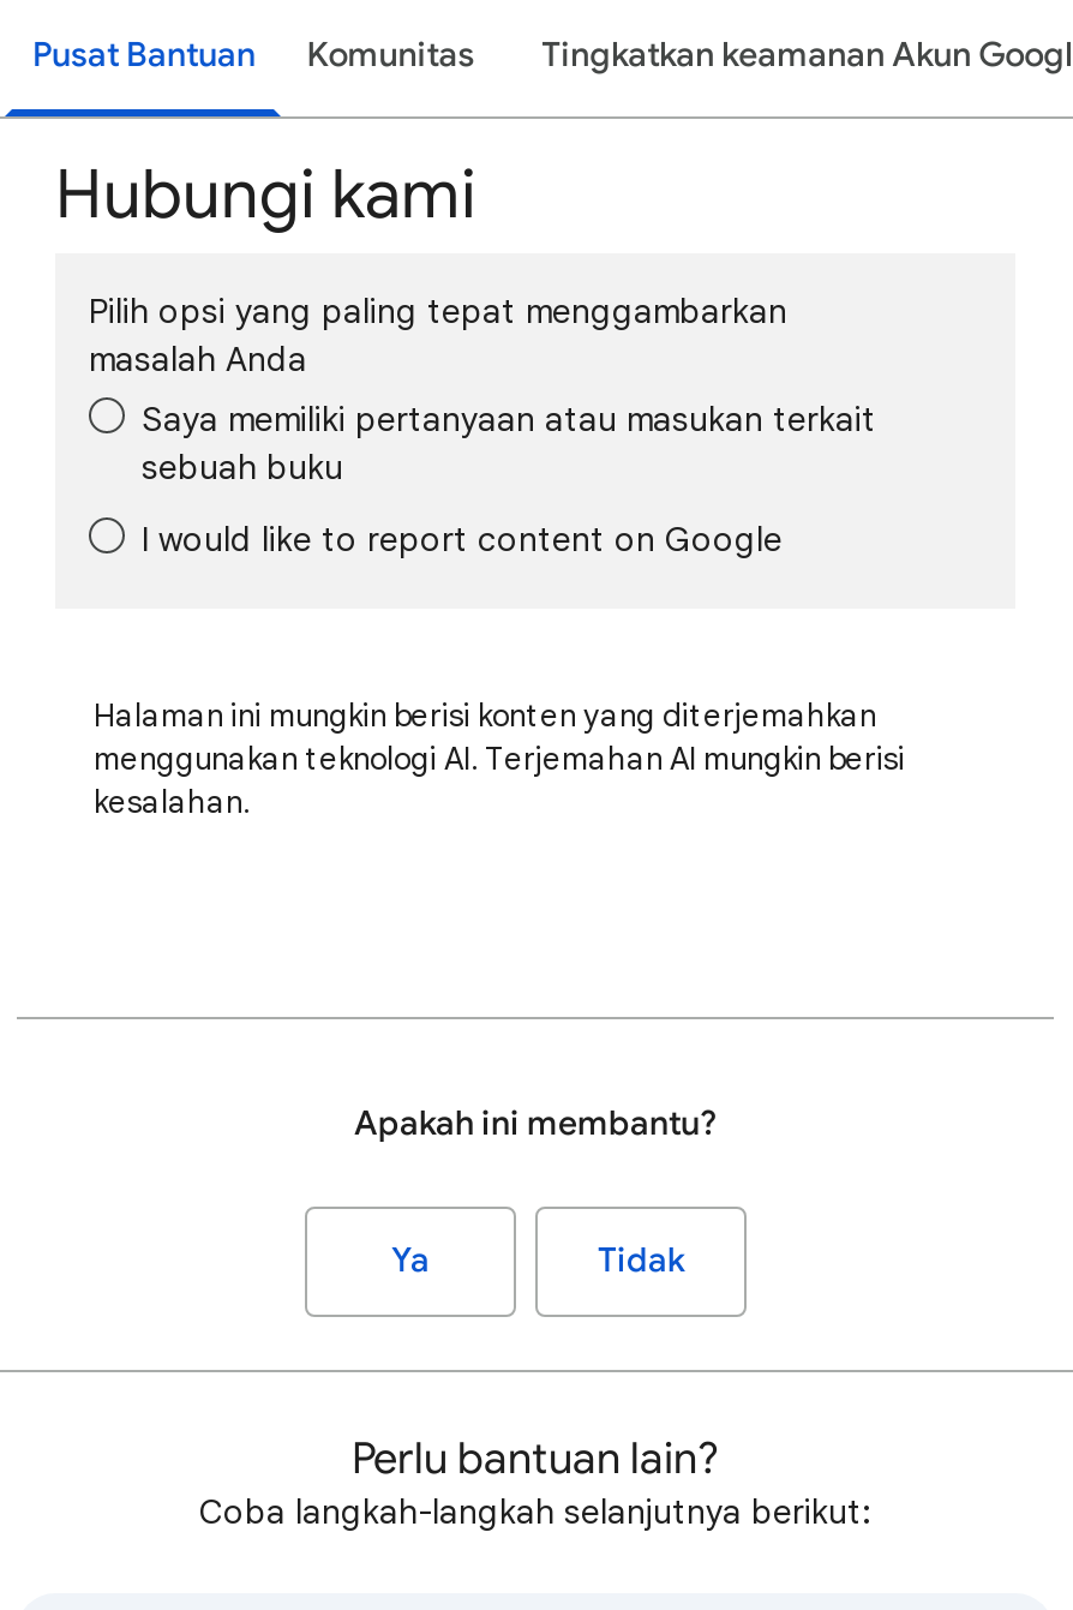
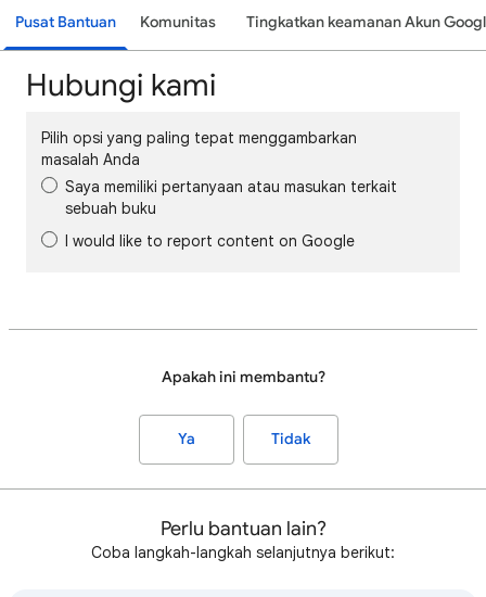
[94,695,905,822] Halaman ini mungkin berisi konten yang diterjemahkan | menggunakan teknologi AI. Terjemahan AI mungkin berisi | kesalahan. -> none

